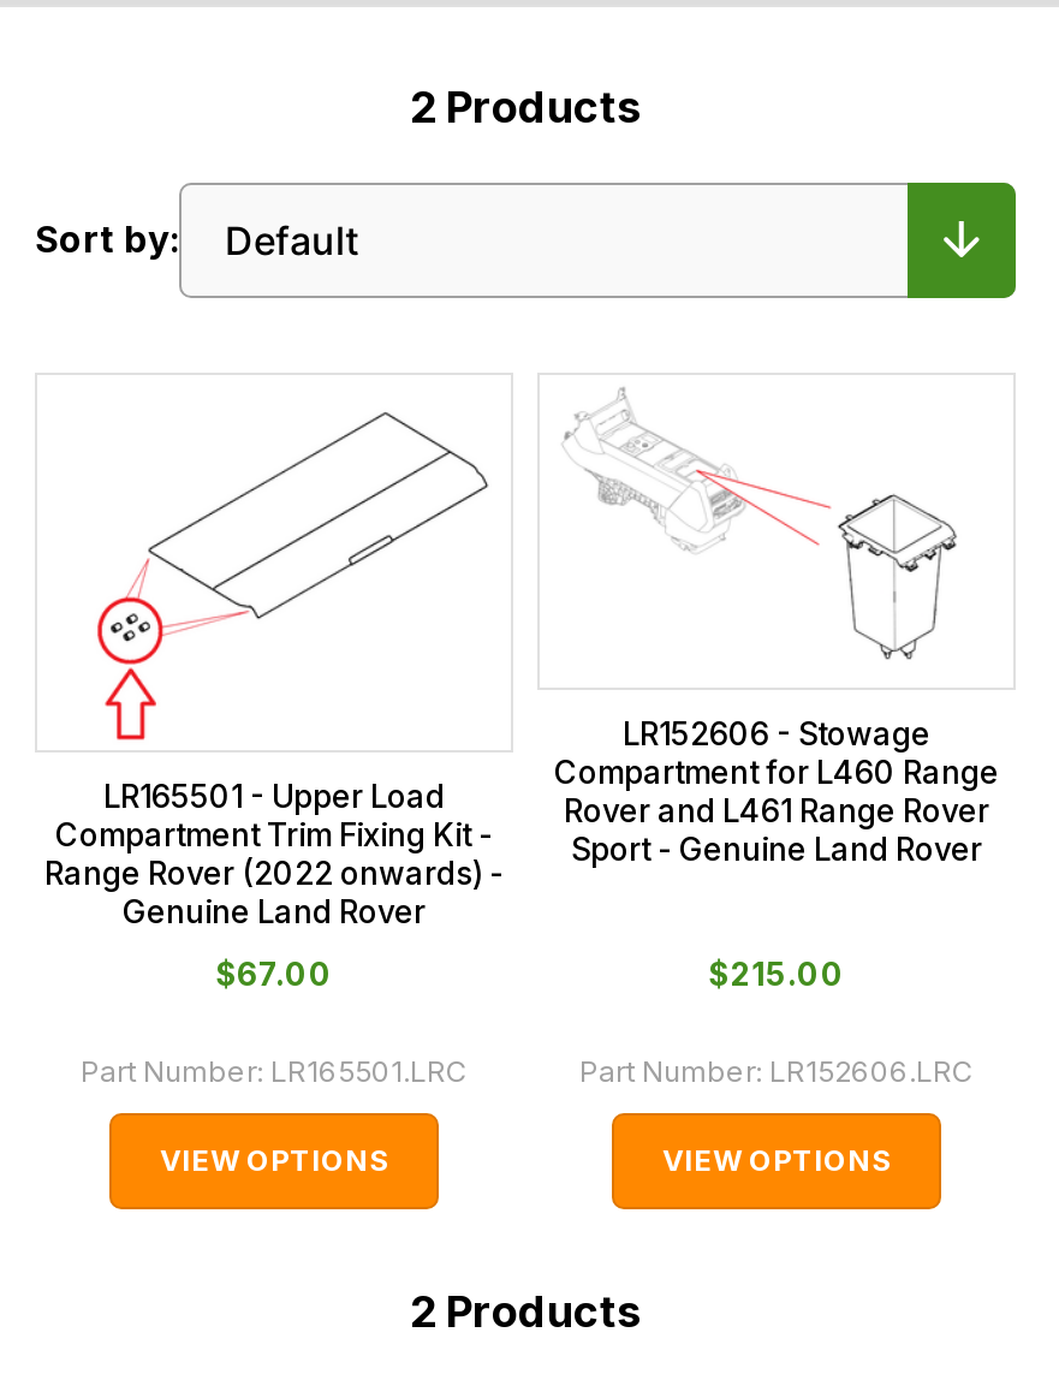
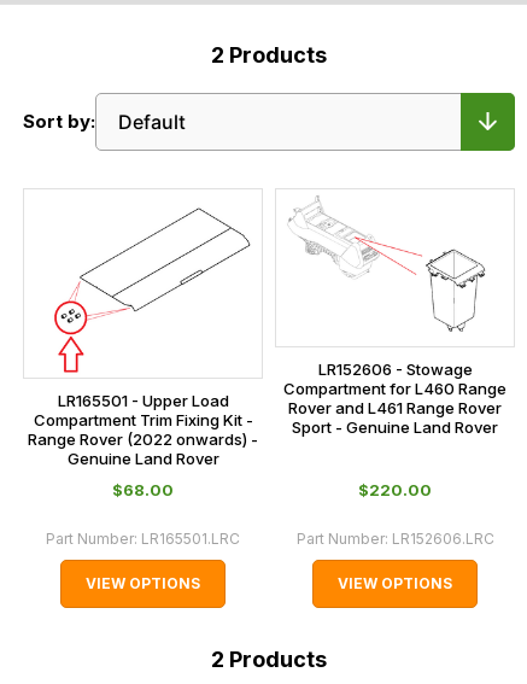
[215,955,333,993] $‌67.00 -> [112,480,174,500] $‌68.00
[708,955,845,993] $‌215.00 -> [358,480,432,500] $‌220.00

